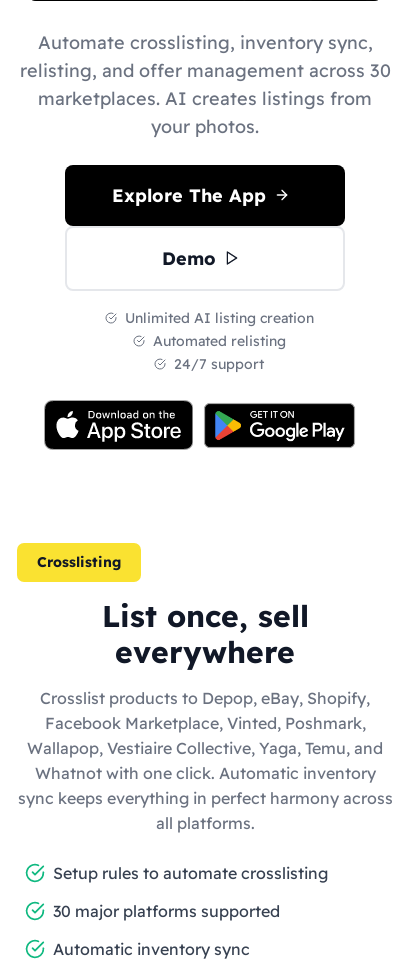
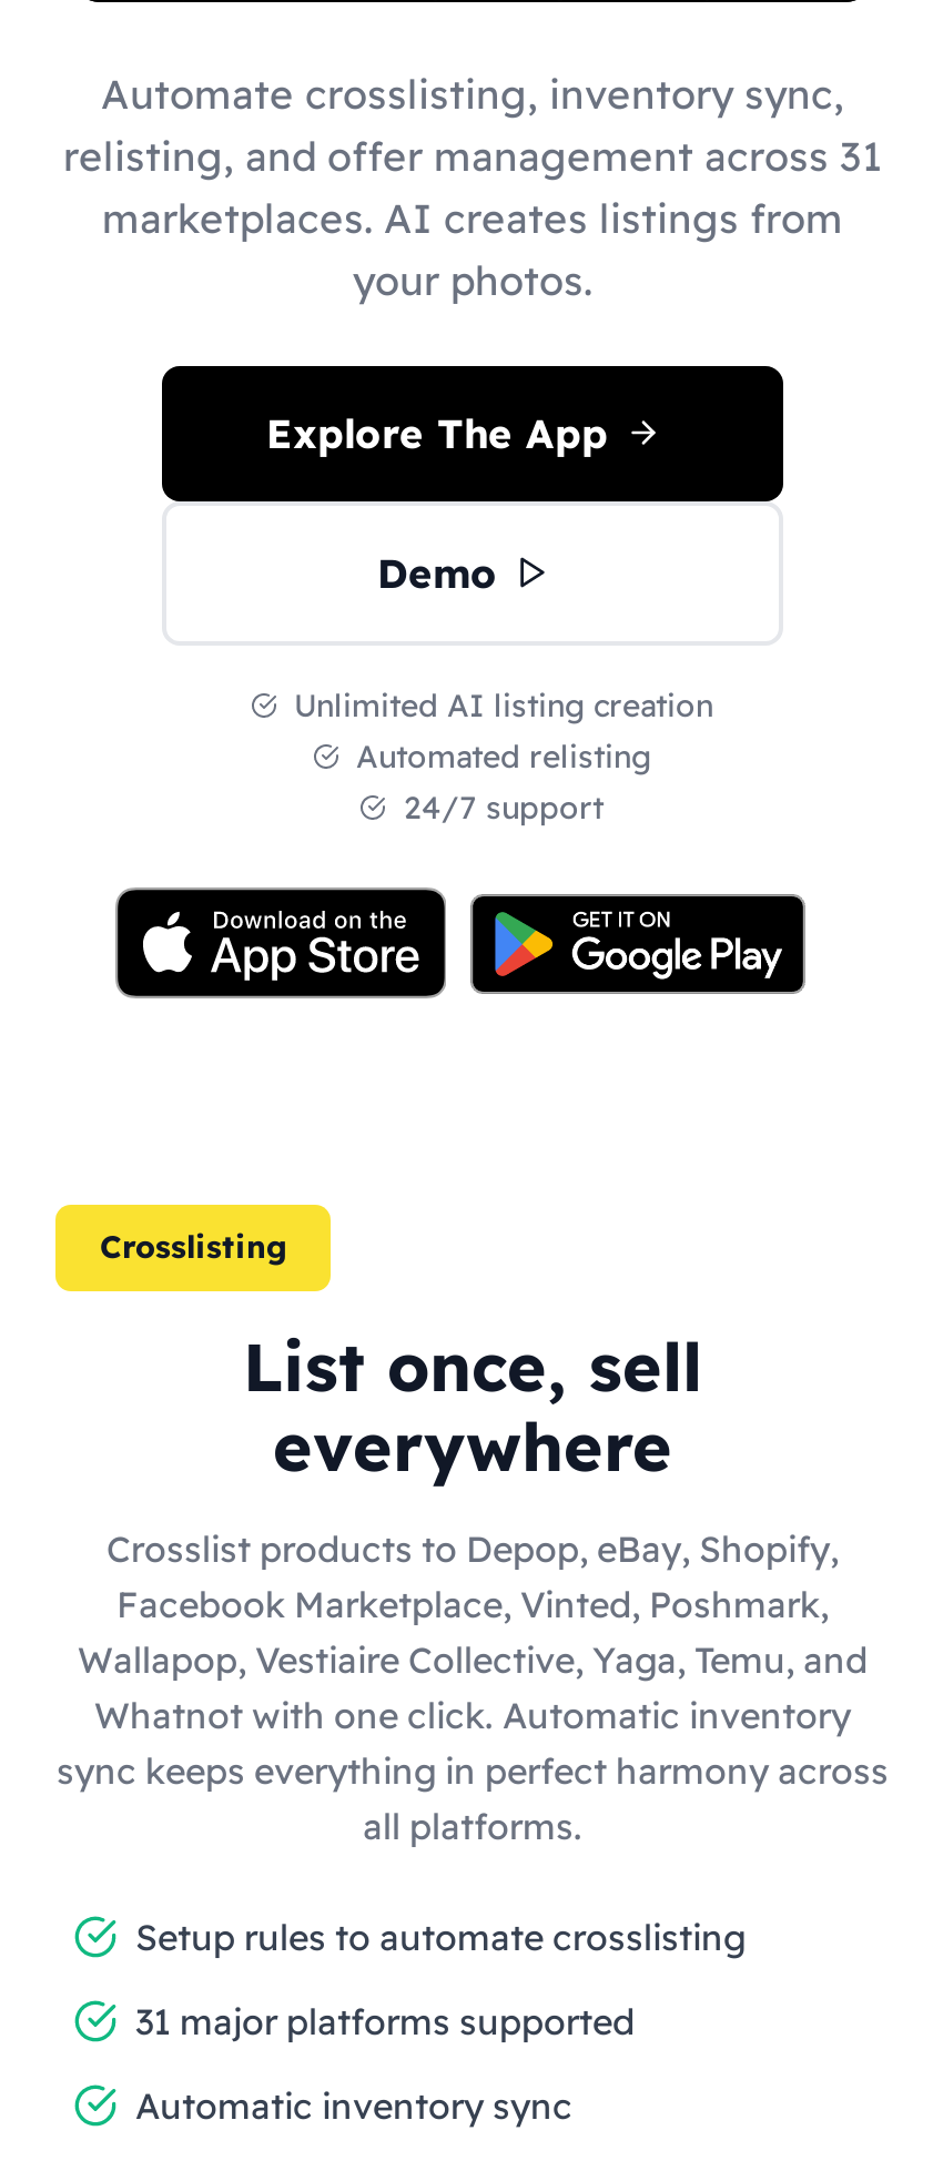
[19,58,390,81] relisting, and offer management across 30 -> [63,130,882,181] relisting, and offer management across 31
[53,900,280,920] 30 major platforms supported -> [135,1998,635,2042] 31 major platforms supported

